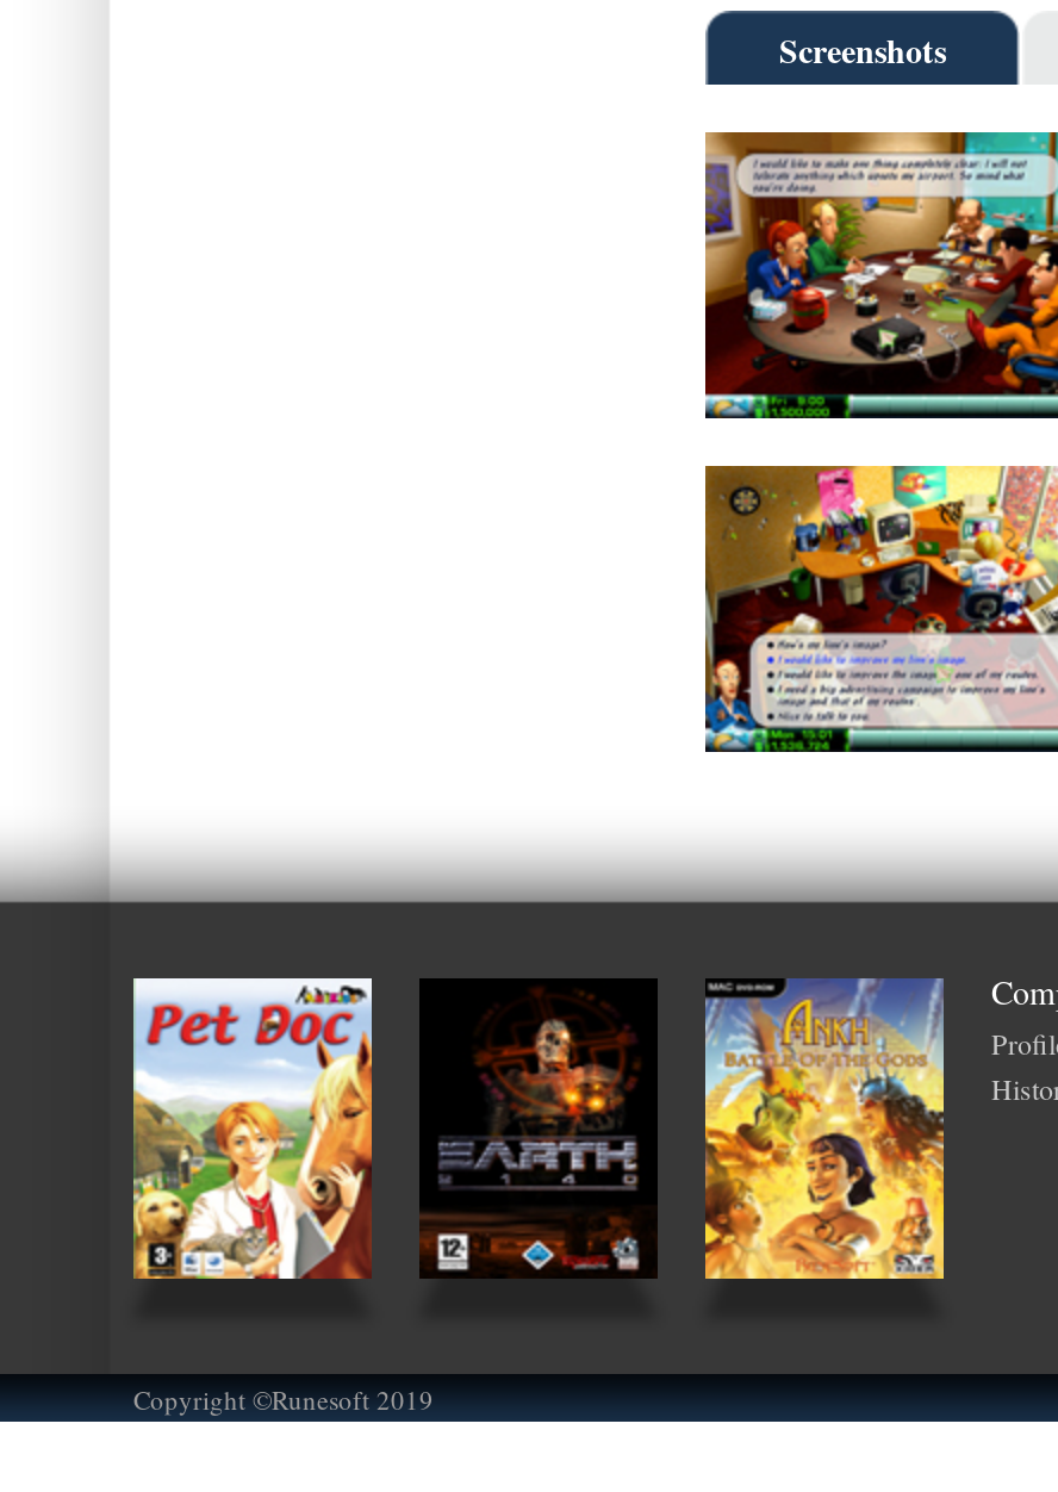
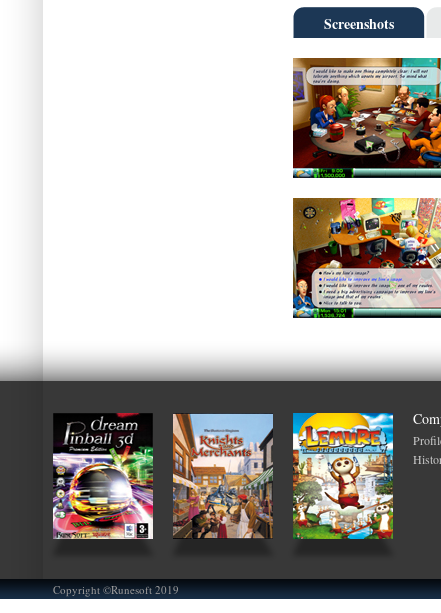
[131,976,374,1281] [image] -> [52,413,154,540] [image]
[419,978,658,1279] [image] -> [172,413,274,539] [image]
[703,976,946,1281] [image] -> [292,412,394,540] [image]

